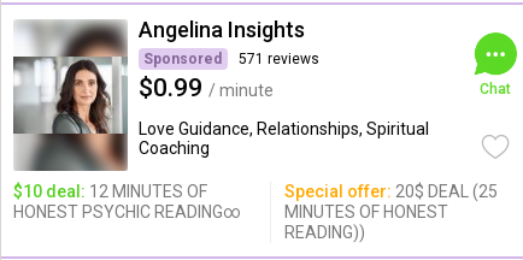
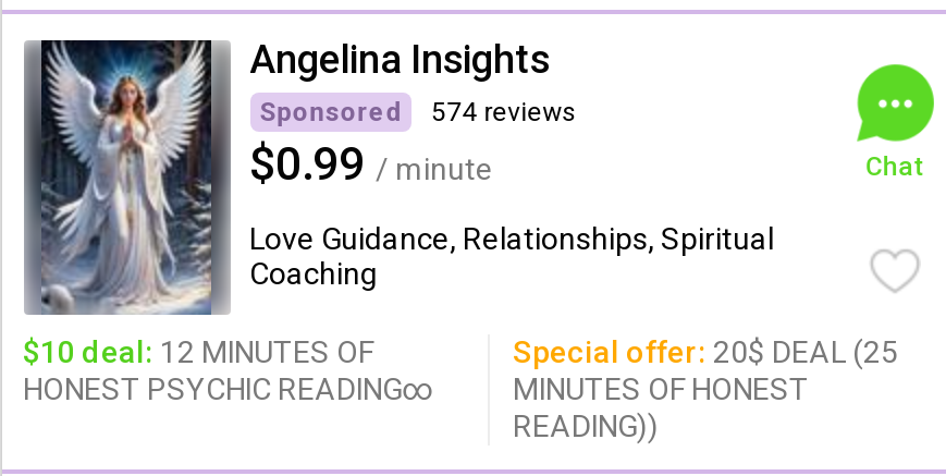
[13,19,319,171] [image] | Sponsored 571 reviews -> [22,38,577,317] [image] | Sponsored 574 reviews

